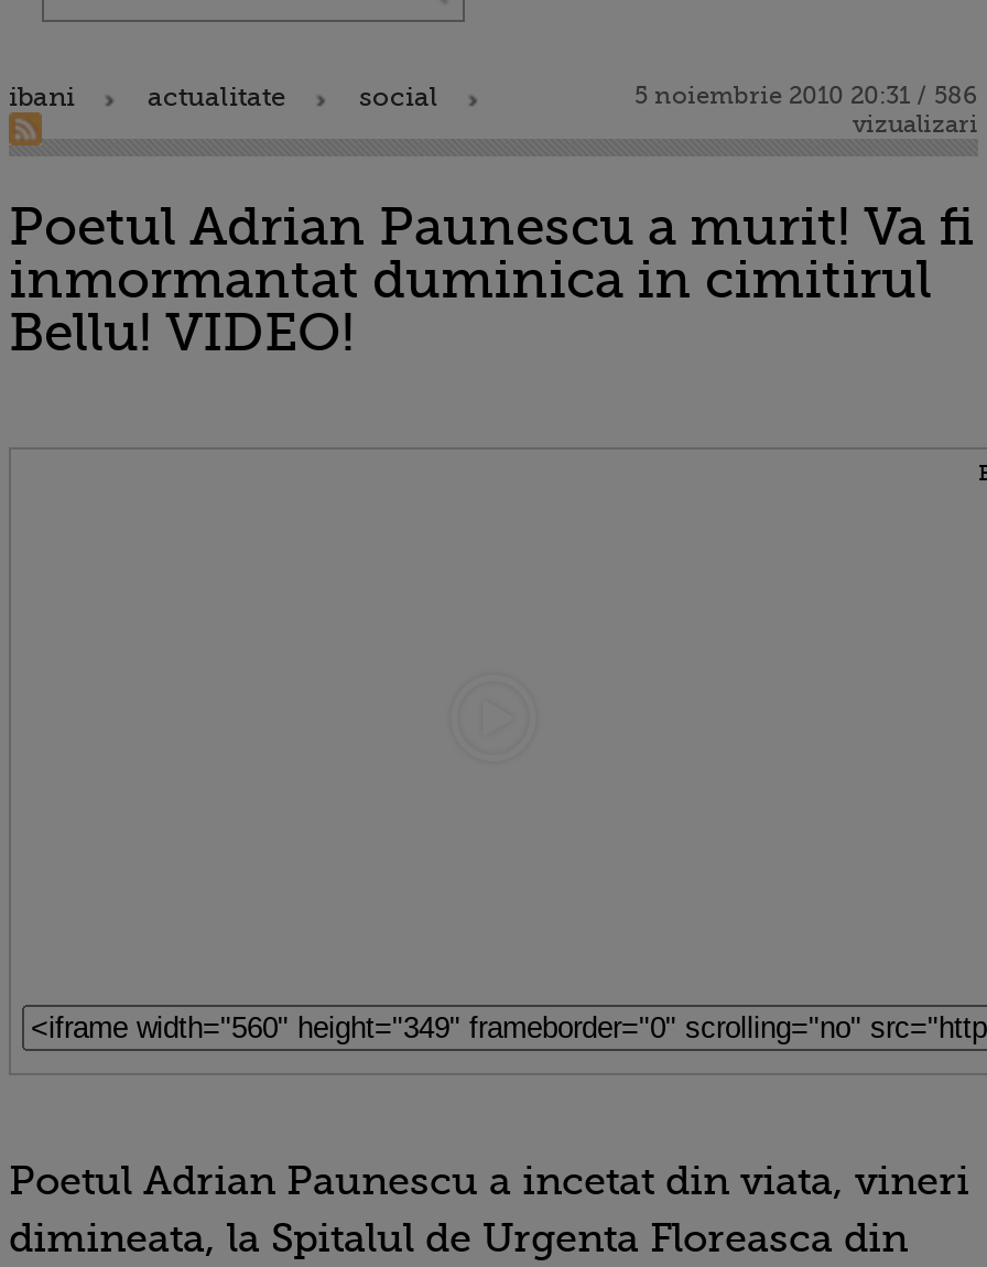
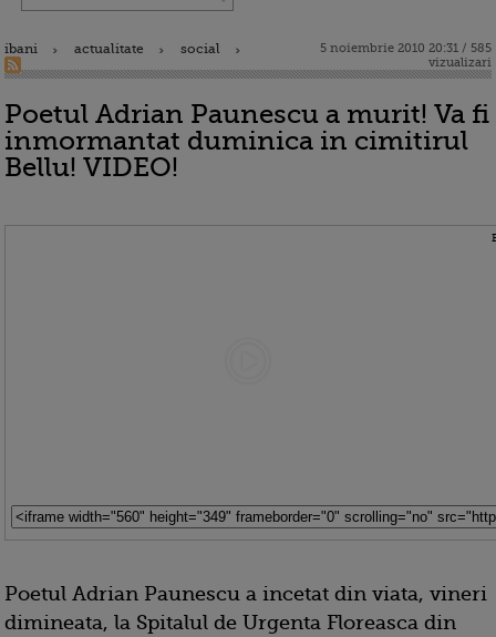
[634,82,978,110] 5 noiembrie 2010 20:31 / 586 -> [320,41,492,55] 5 noiembrie 2010 20:31 / 585

